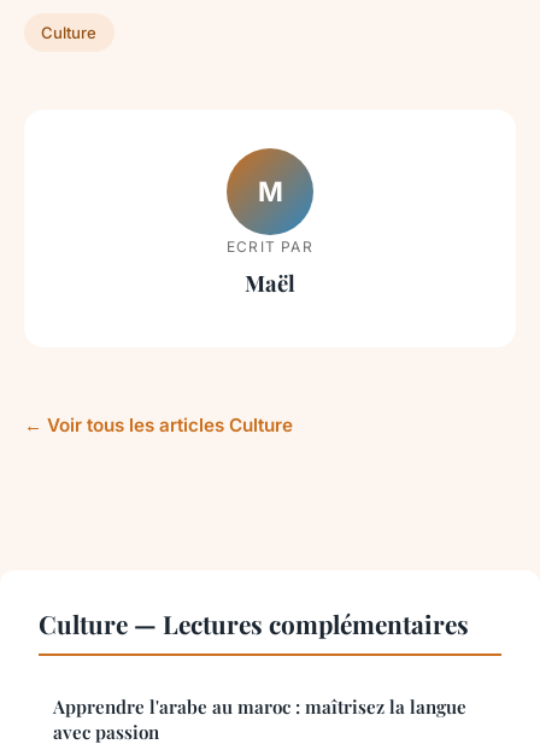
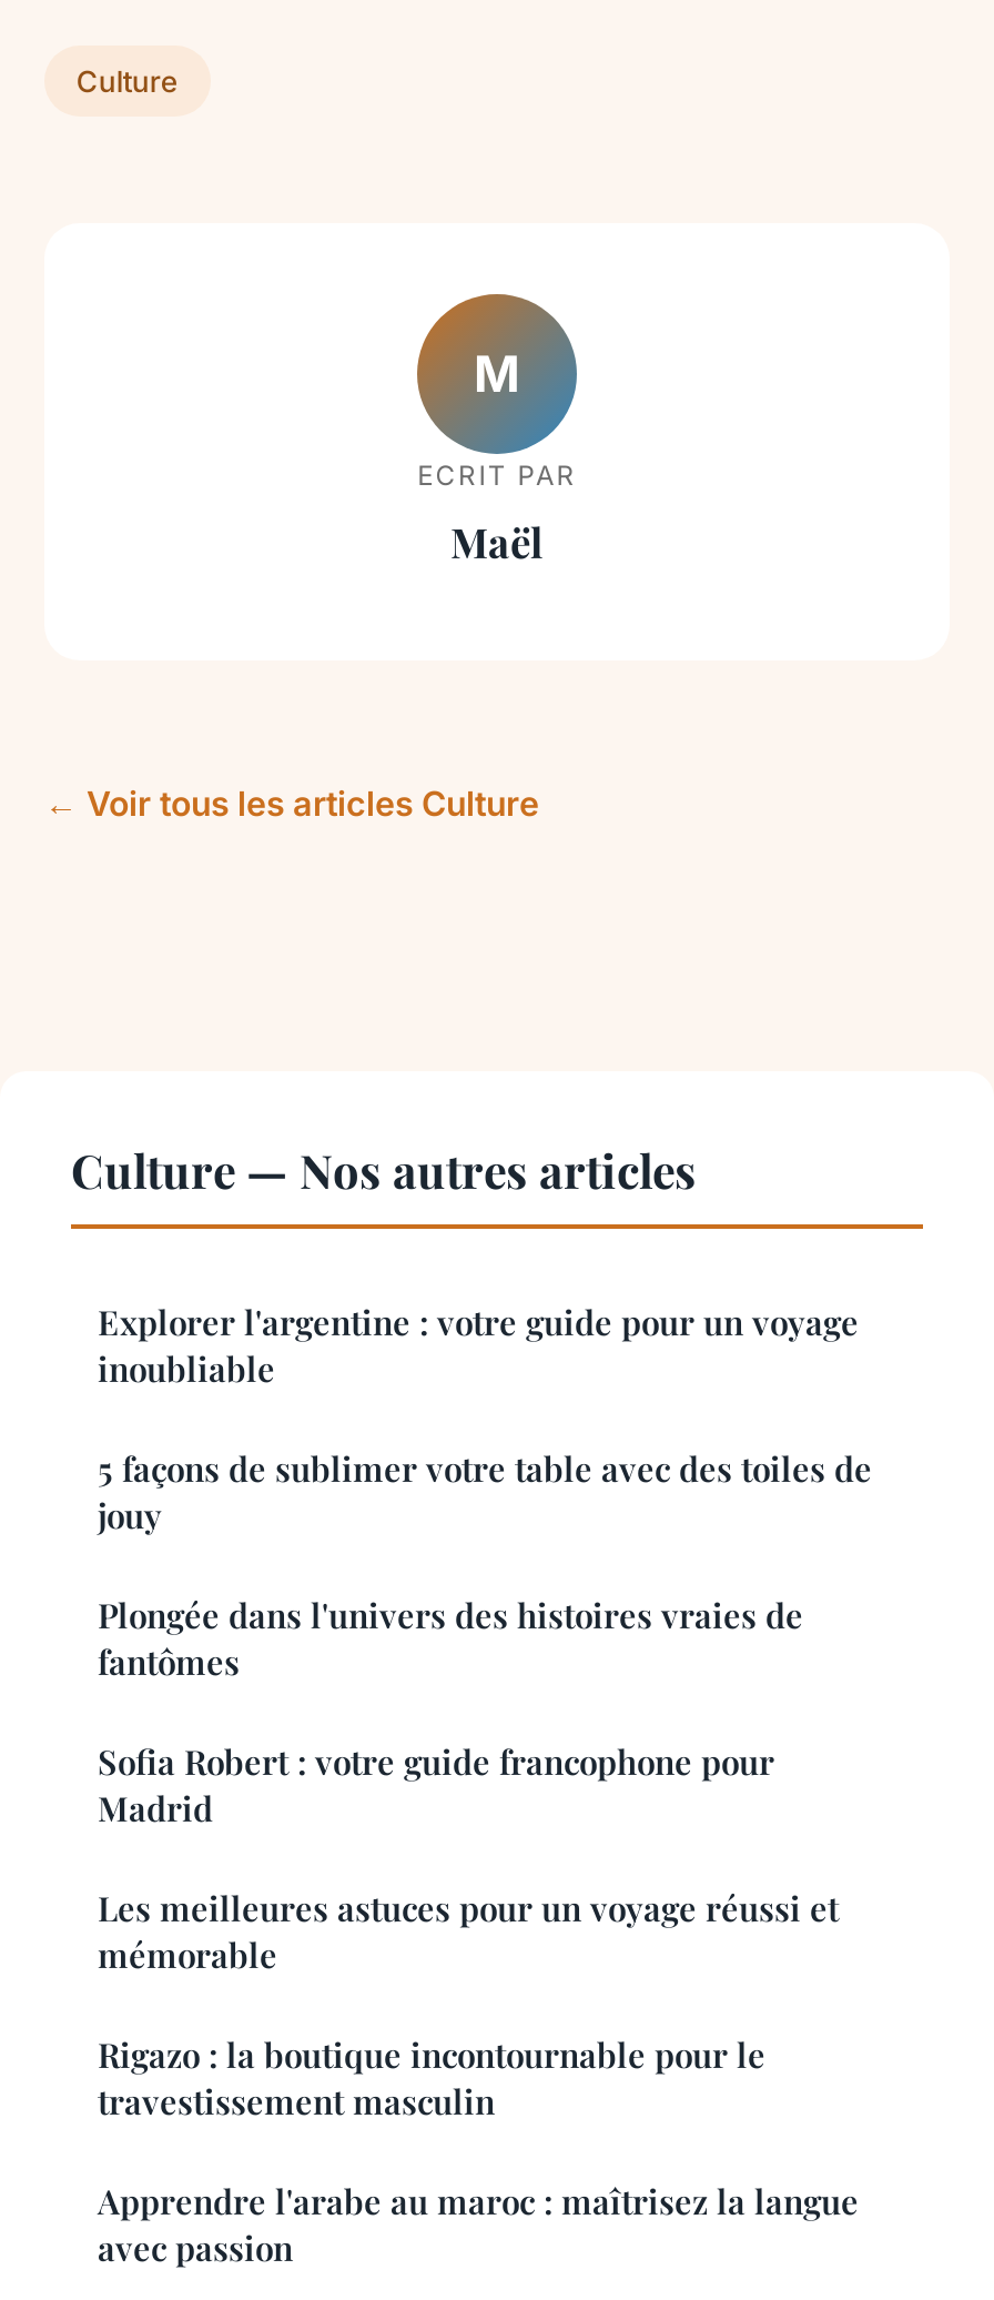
[39,606,469,640] Culture — Lectures complémentaires -> [71,1138,872,2124] Culture — Nos autres articles | Explorer l'argentine : votre guide pour un voyage | inoubliable | 5 façons de sublimer votre table avec des toiles de | jouy | Plongée dans l'univers des histoires vraies de | fantômes | Sofia Robert : votre guide francophone pour | Madrid | Les meilleures astuces pour un voyage réussi et | mémorable | Rigazo : la boutique incontournable pour le | travestissement masculin

